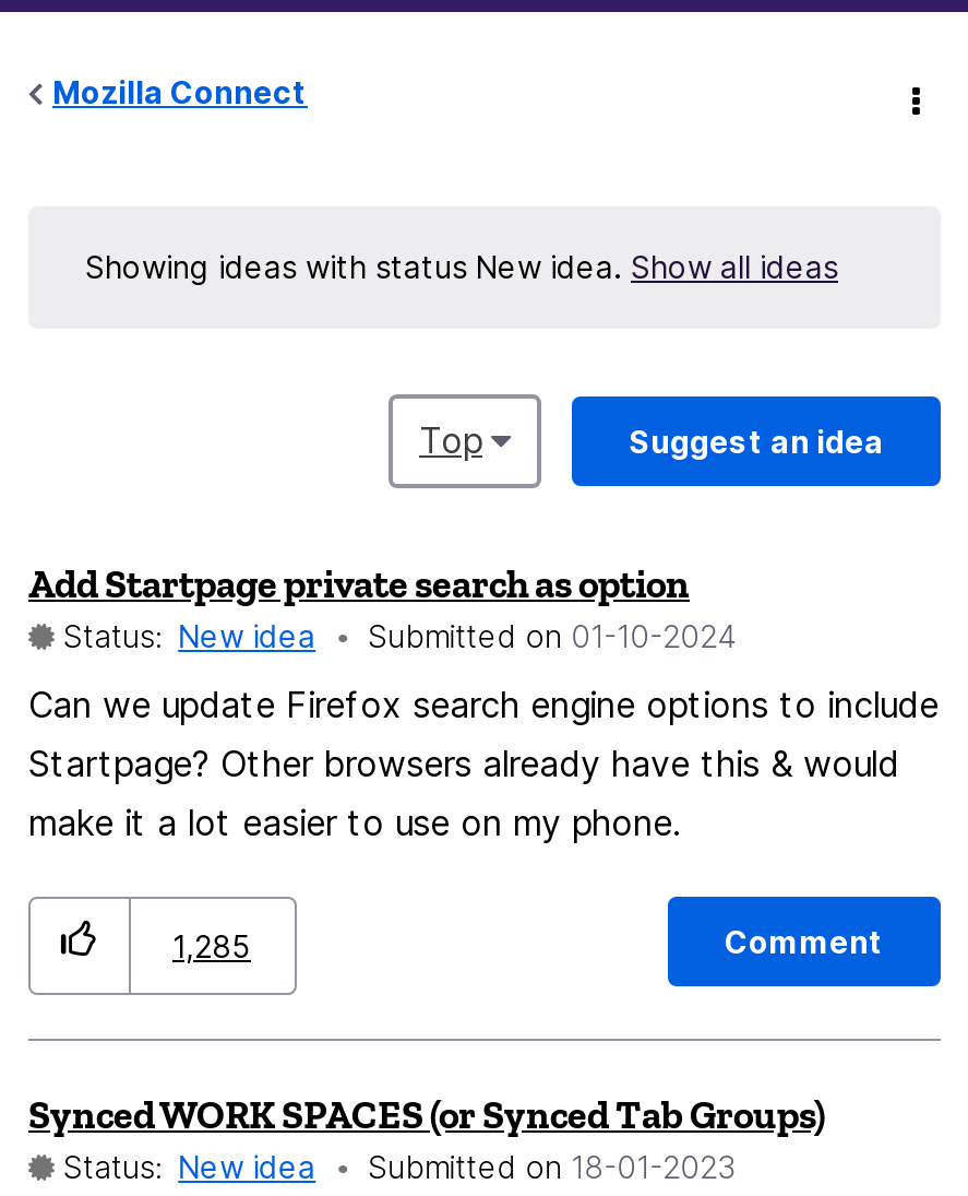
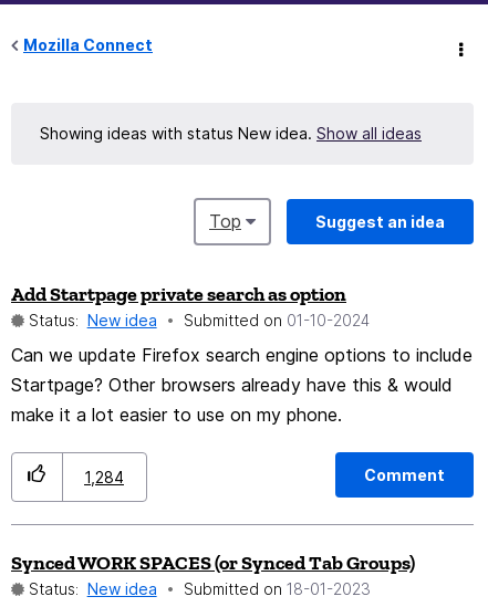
[172,926,251,963] 1,285 -> [84,467,124,486] 1,284

